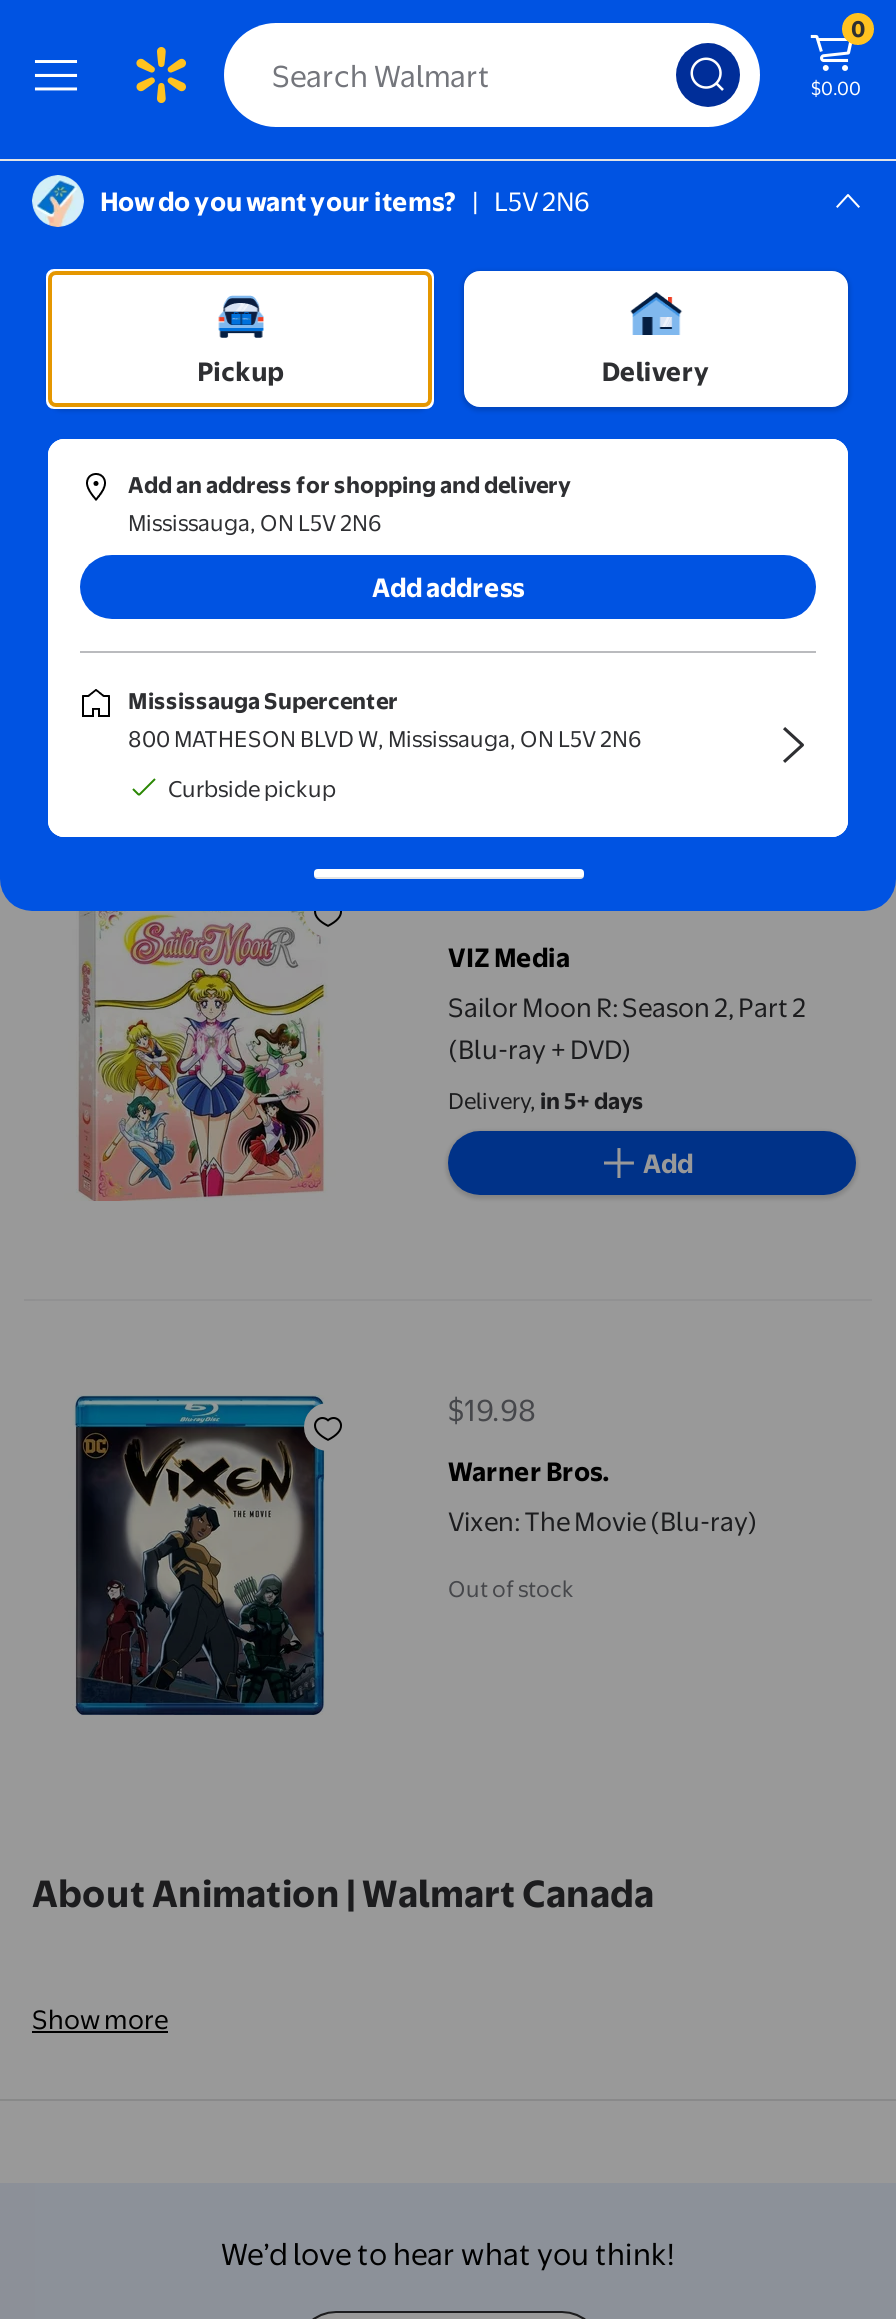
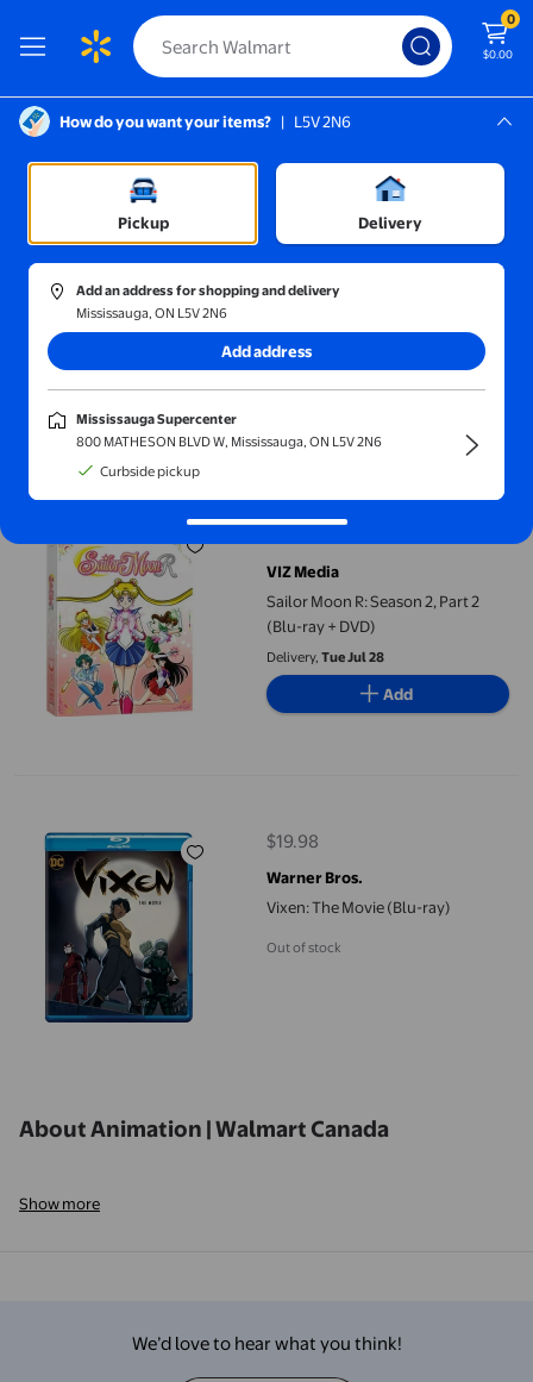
[448,1087,644,1115] Delivery, in 5+ days -> [266,649,384,665] Delivery, Tue Jul 28

